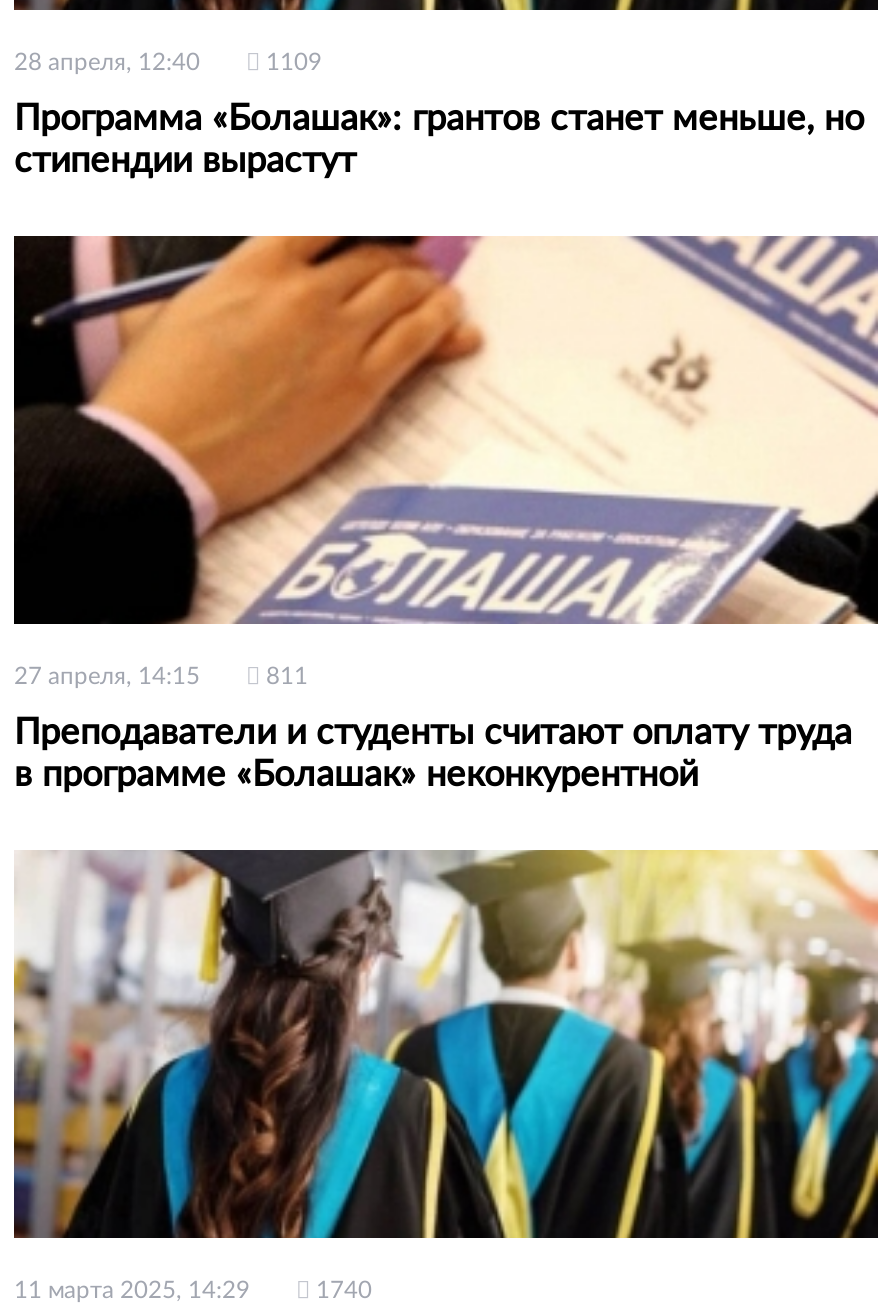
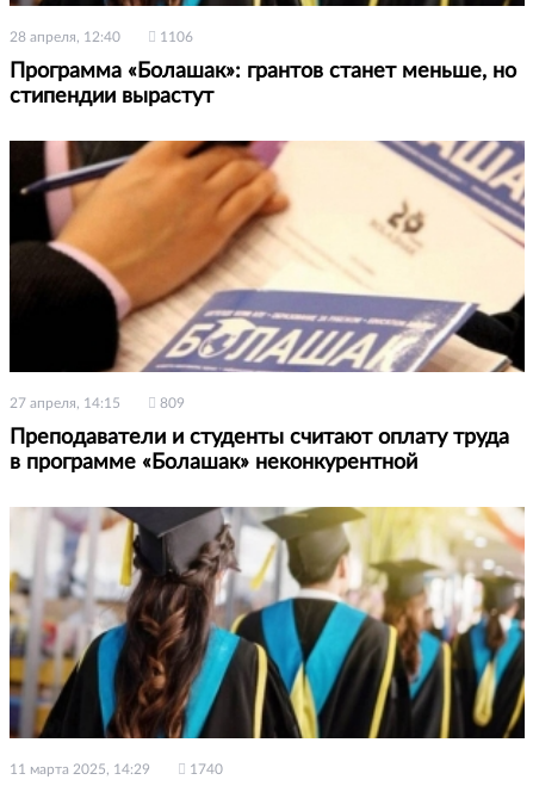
[260,50,322,74] 1109 -> [156,30,193,44] 1106
[260,664,308,688] 811 -> [156,396,185,410] 809

